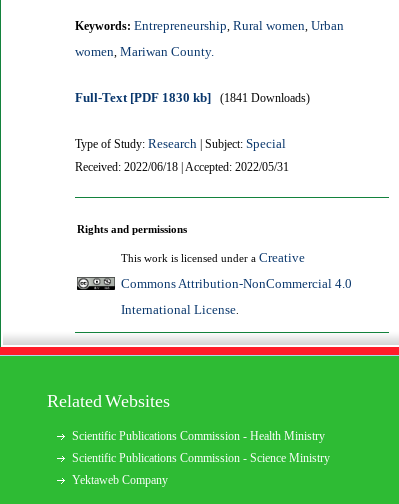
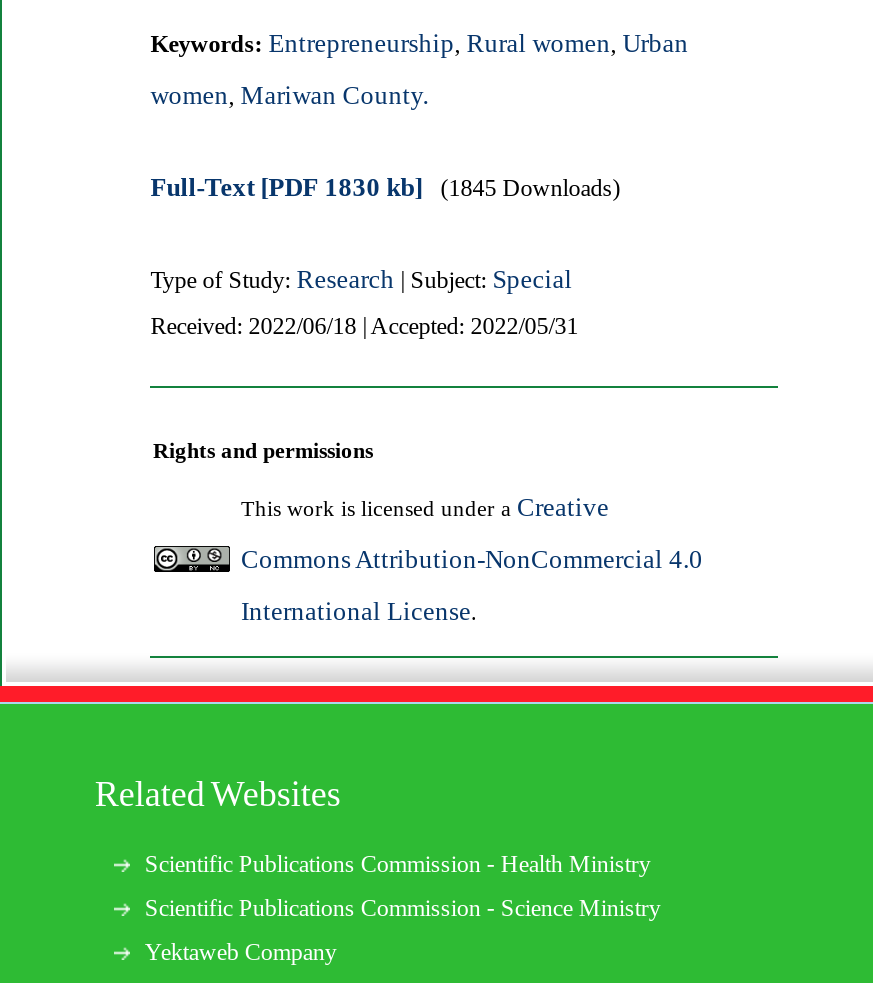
[75,90,310,105] Full-Text [PDF 1830 kb] (1841 Downloads) -> [150,172,620,202] Full-Text [PDF 1830 kb] (1845 Downloads)

